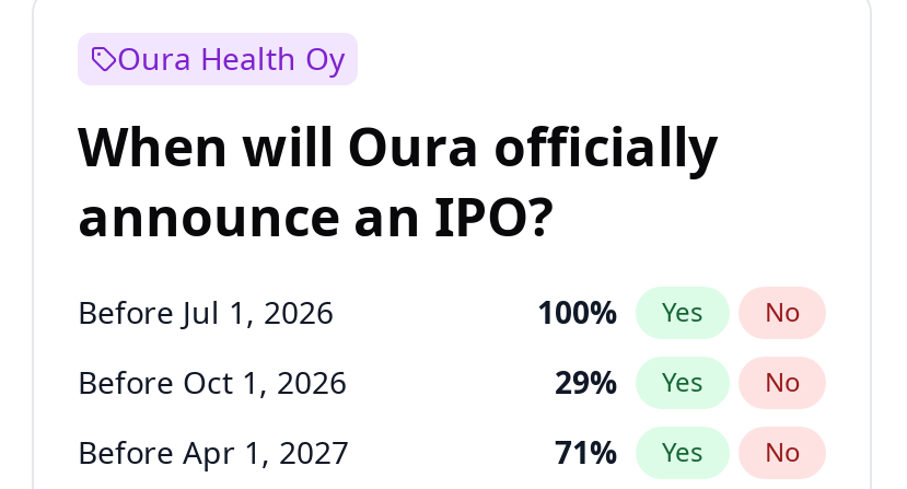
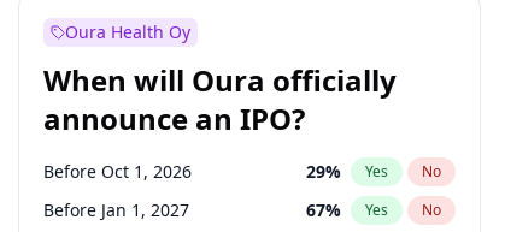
[78,291,800,333] Before Jul 1, 2026 | 100% | Yes | No -> none
[78,431,349,473] Before Apr 1, 2027 -> [43,198,189,221] Before Jan 1, 2027
[555,431,800,473] 71% Yes No -> [306,198,441,221] 67% Yes No

